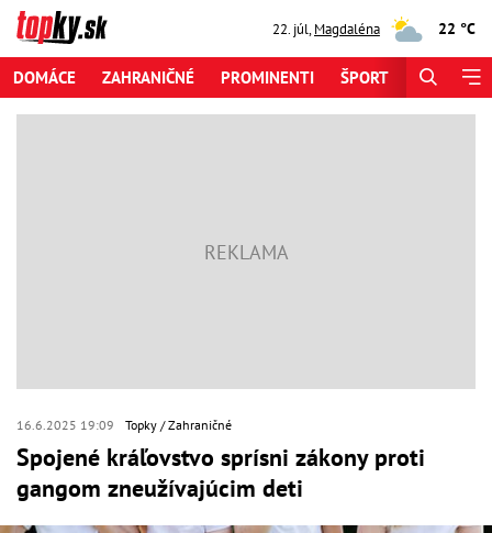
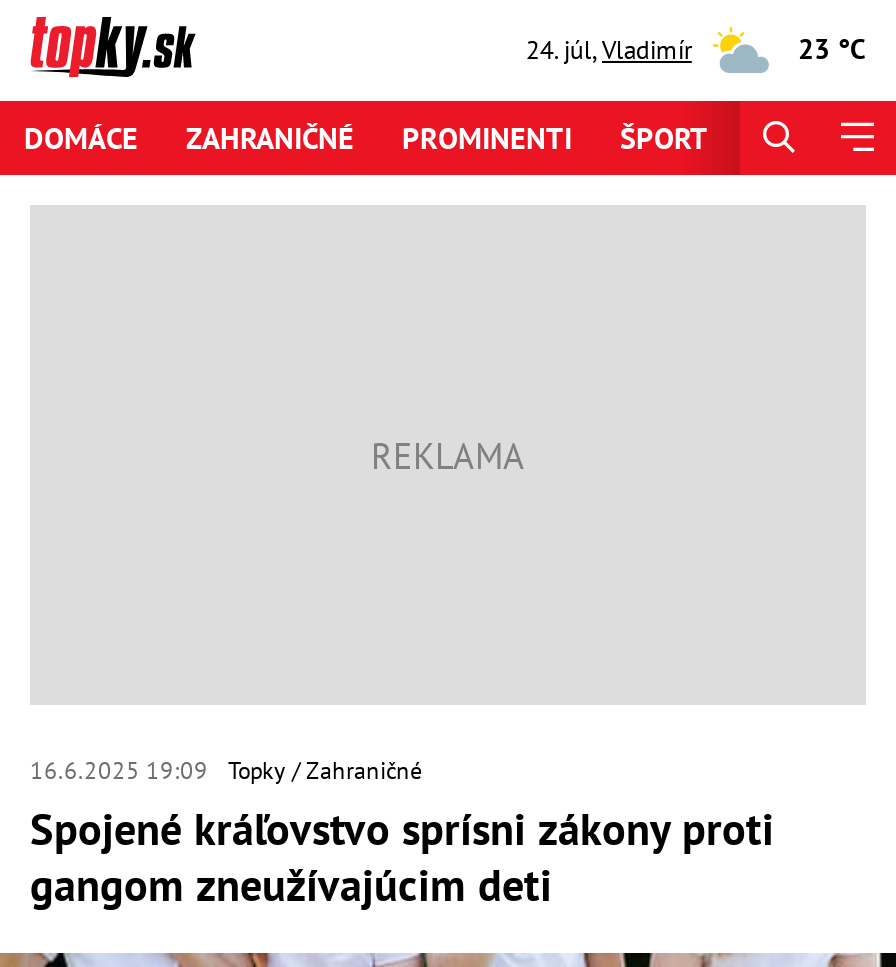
[272,19,380,38] 22. júl, Magdaléna -> [526,32,692,66] 24. júl, Vladimír
[438,19,476,38] 22 °C -> [798,31,866,67] 23 °C

